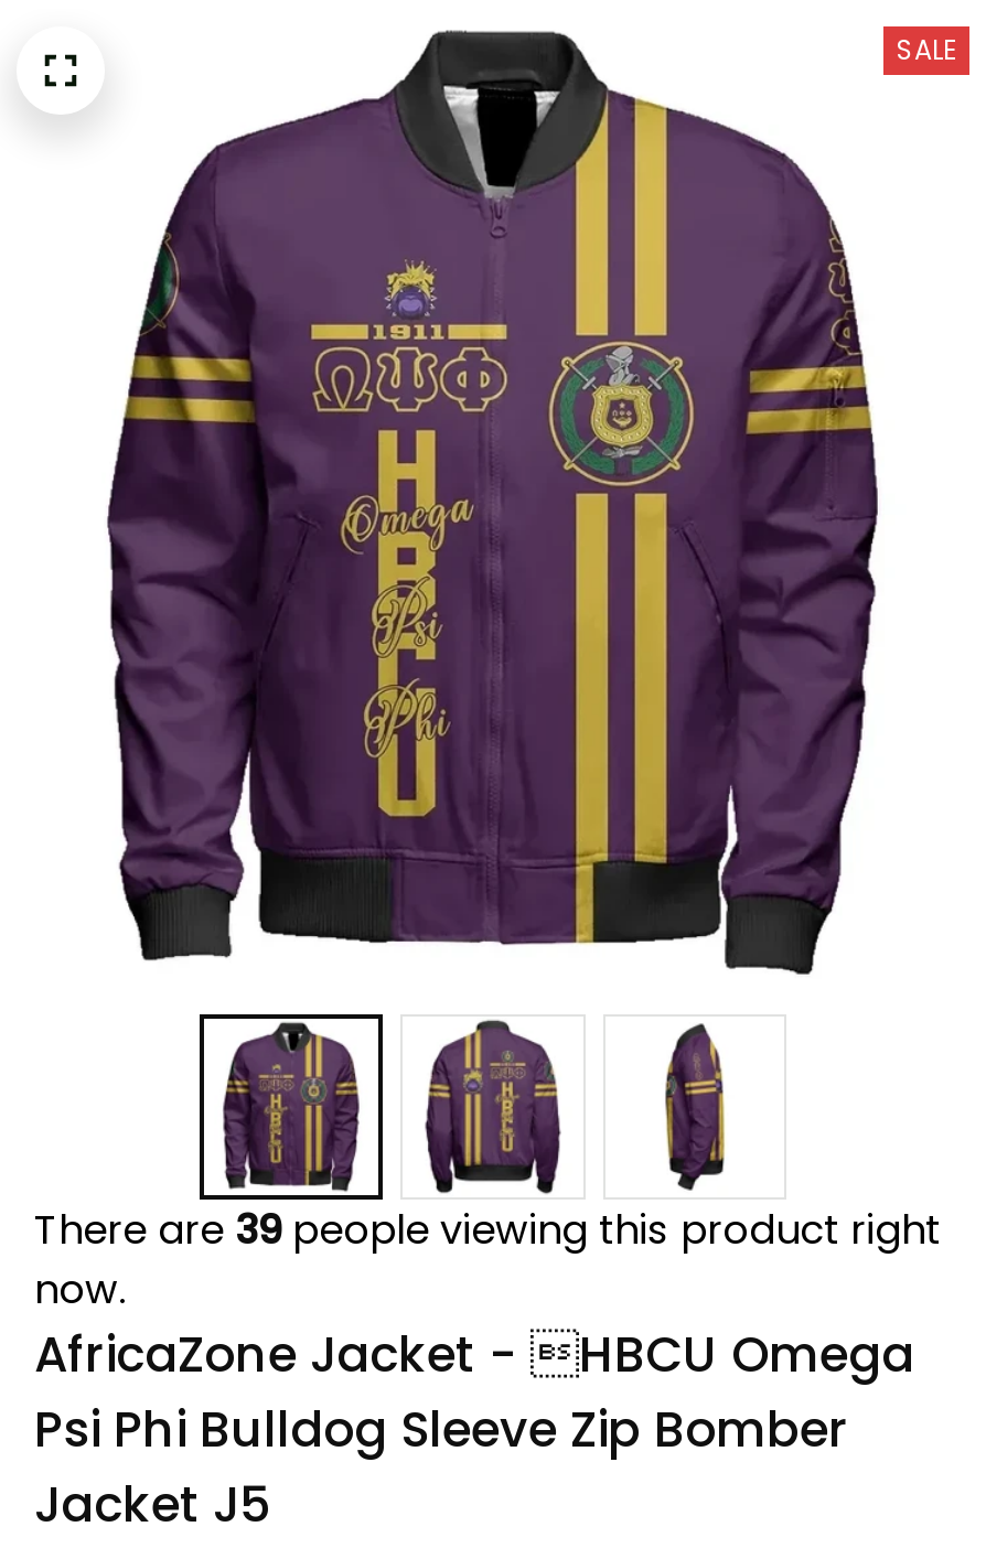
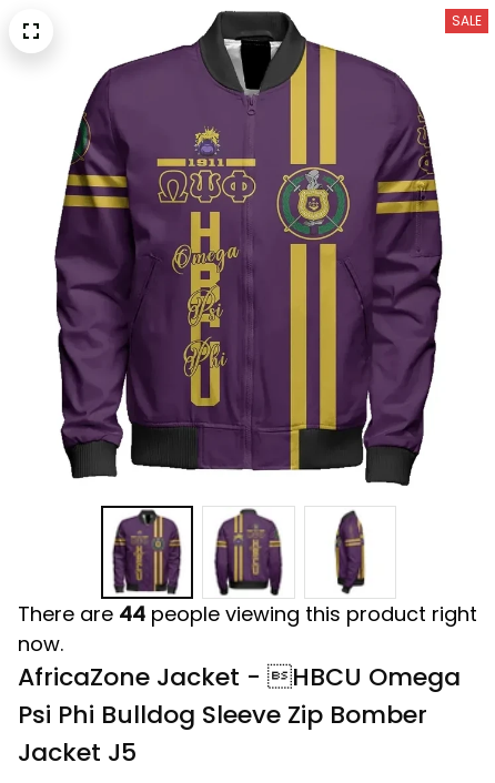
[34,1201,941,1256] There are39people viewing this product right -> [18,600,477,627] There are44people viewing this product right

